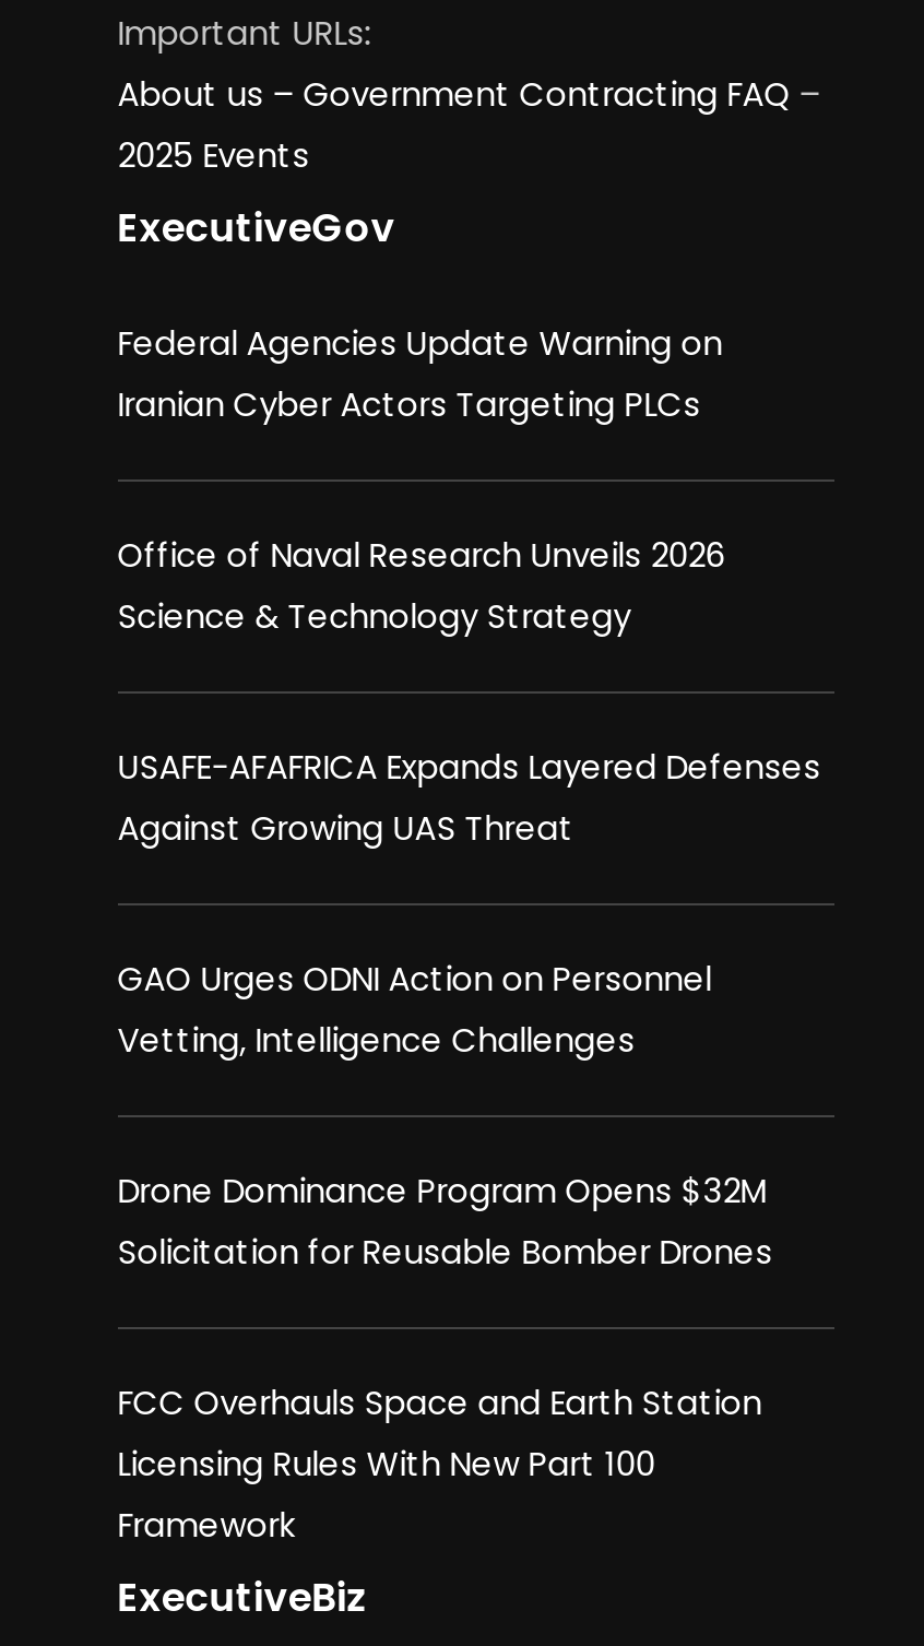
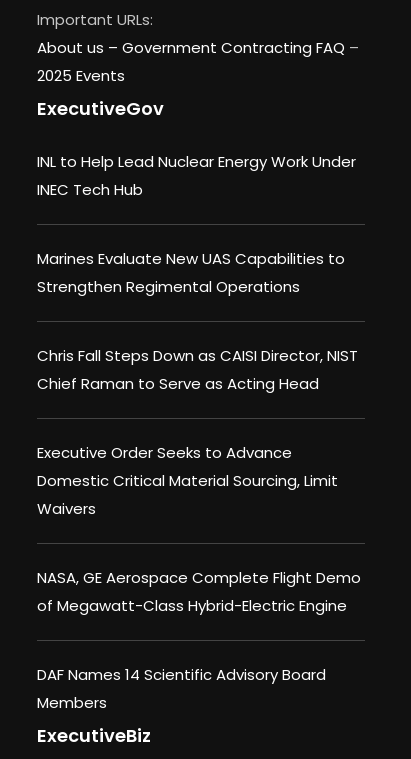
[118,320,723,428] Federal Agencies Update Warning on | Iranian Cyber Actors Targeting PLCs -> [37,151,356,200] INL to Help Lead Nuclear Energy Work Under | INEC Tech Hub
[118,532,725,639] Office of Naval Research Unveils 2026 | Science & Technology Strategy -> [37,248,345,297] Marines Evaluate New UAS Capabilities to | Strengthen Regimental Operations
[118,744,821,851] USAFE-AFAFRICA Expands Layered Defenses | Against Growing UAS Threat -> [37,345,358,394] Chris Fall Steps Down as CAISI Director, NIST | Chief Raman to Serve as Acting Head
[118,956,712,1063] GAO Urges ODNI Action on Personnel | Vetting, Intelligence Challenges -> [37,442,338,519] Executive Order Seeks to Advance | Domestic Critical Material Sourcing, Limit | Waivers
[118,1168,773,1275] Drone Dominance Program Opens $32M | Solicitation for Reusable Bomber Drones -> [37,567,361,616] NASA, GE Aerospace Complete Flight Demo | of Megawatt-Class Hybrid-Electric Engine
[118,1380,762,1548] FCC Overhauls Space and Earth Station | Licensing Rules With New Part 100 | Framework -> [37,664,326,713] DAF Names 14 Scientific Advisory Board | Members

